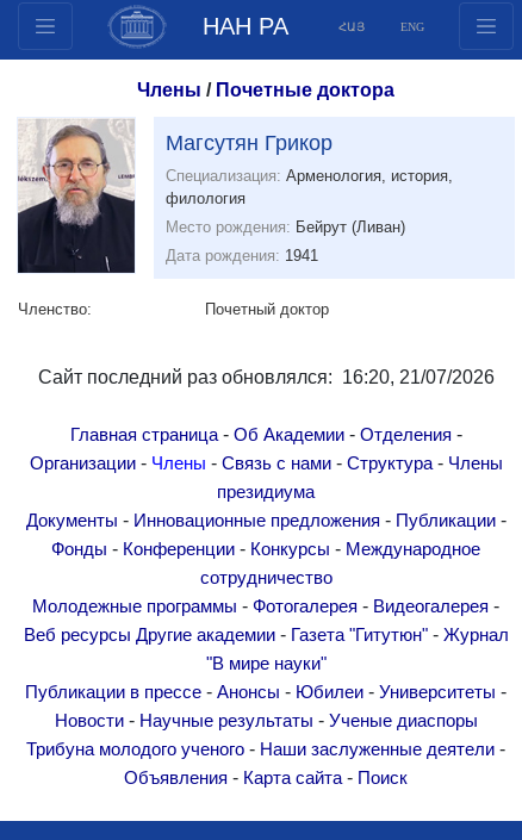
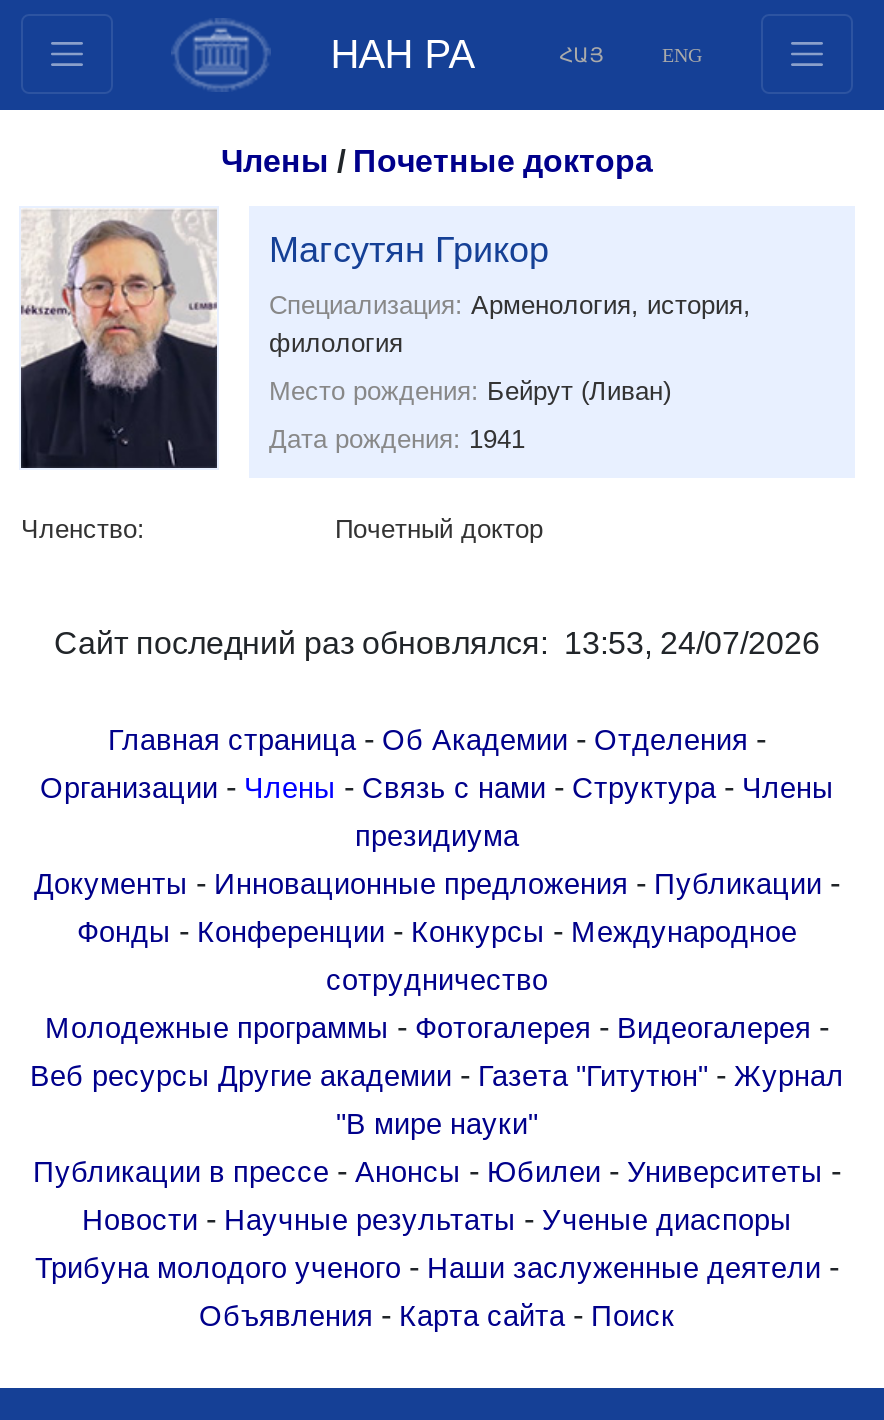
[38,367,494,387] Сайт последний раз обновлялся: 16:20, 21/07/2026 -> [54,626,820,660] Сайт последний раз обновлялся: 13:53, 24/07/2026

